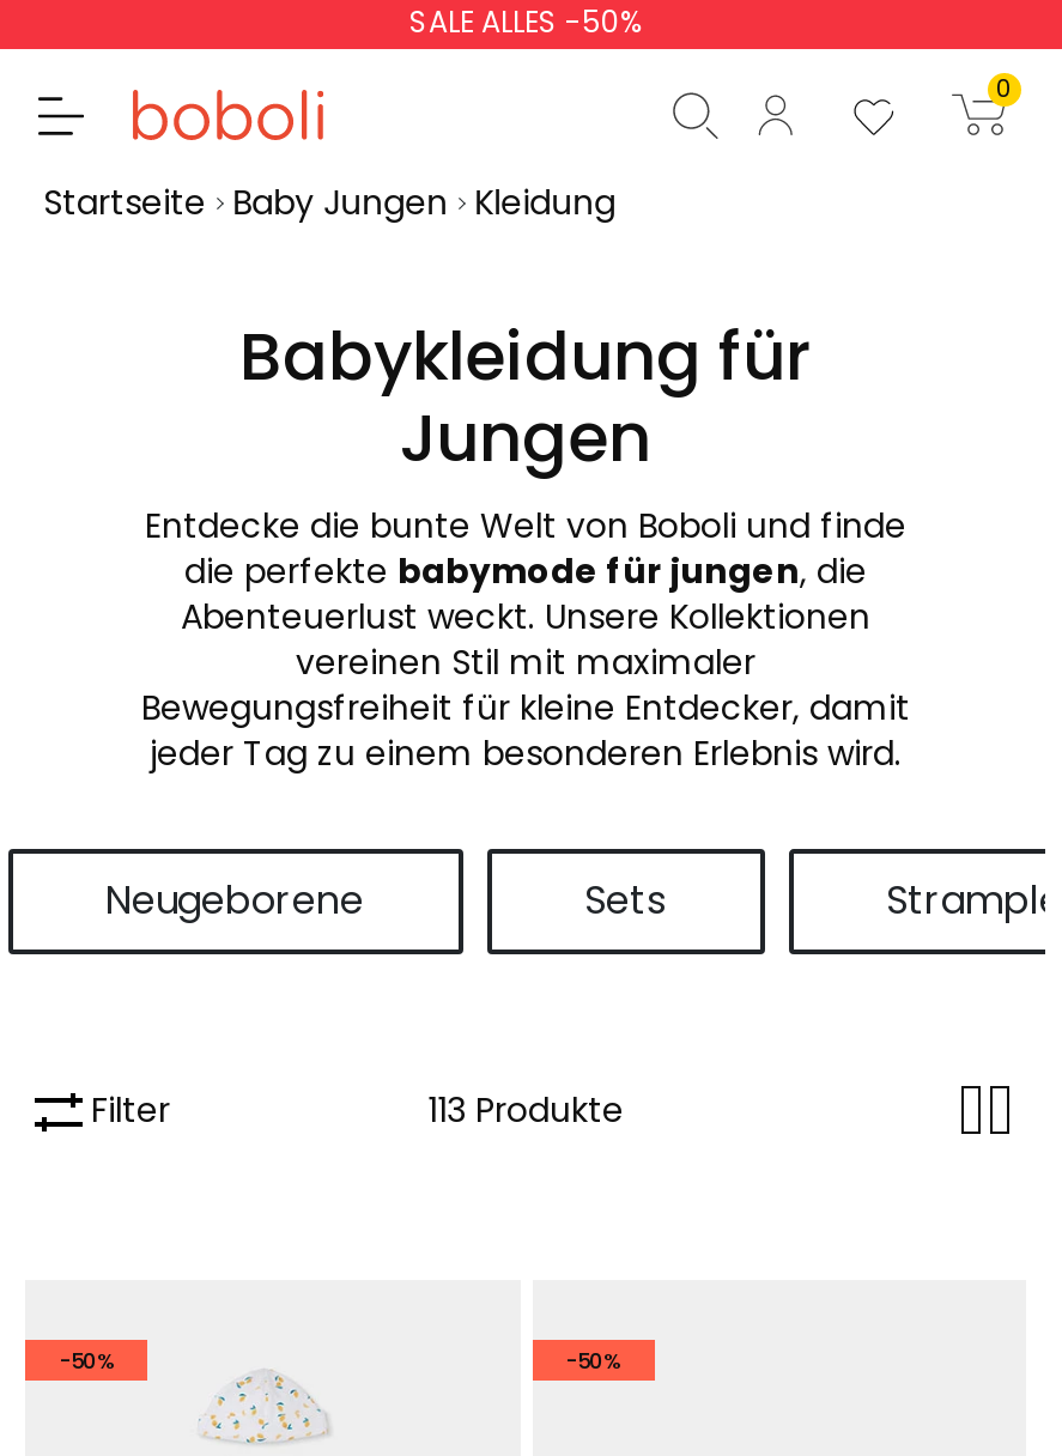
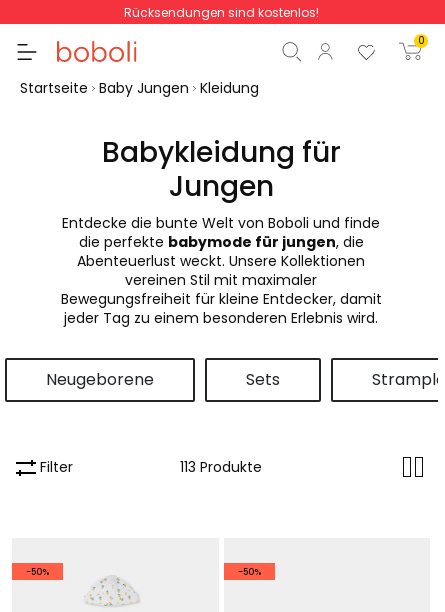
none -> [123,4,318,21] Rücksendungen sind kostenlos!

